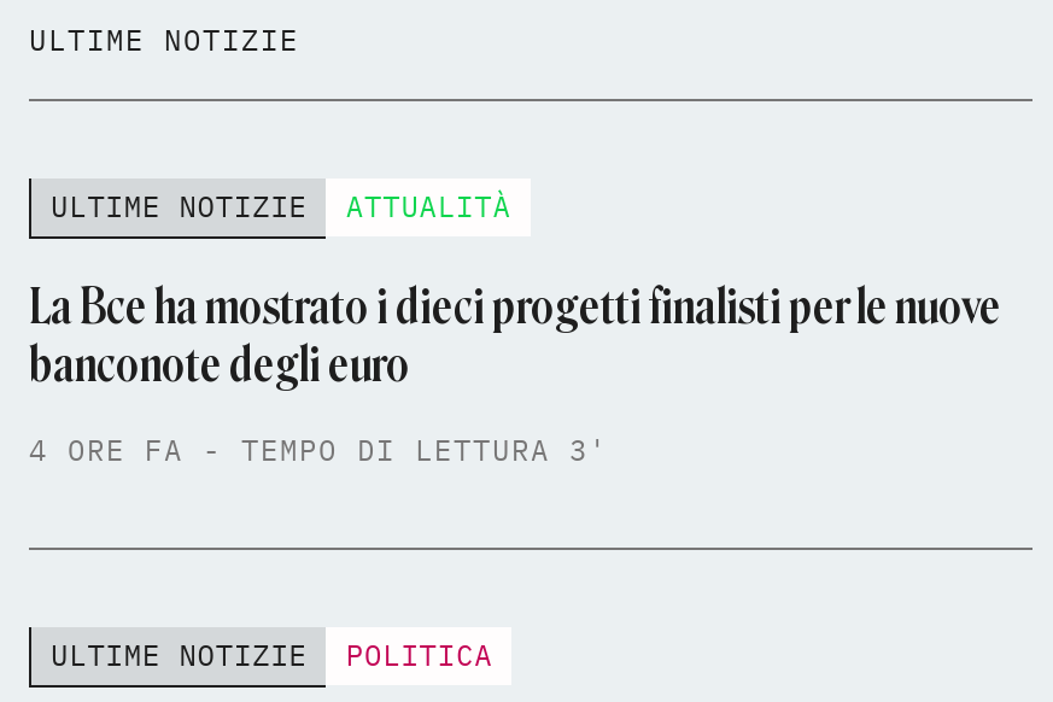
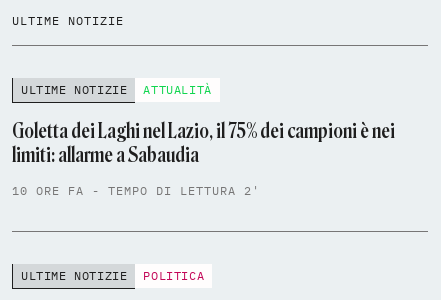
[29,277,1001,393] La Bce ha mostrato i dieci progetti finalisti per le nuove | banconote degli euro -> [12,119,395,167] Goletta dei Laghi nel Lazio, il 75% dei campioni è nei | limiti: allarme a Sabaudia
[29,432,608,468] 4 ORE FA - TEMPO DI LETTURA 3' -> [12,183,260,198] 10 ORE FA - TEMPO DI LETTURA 2'

